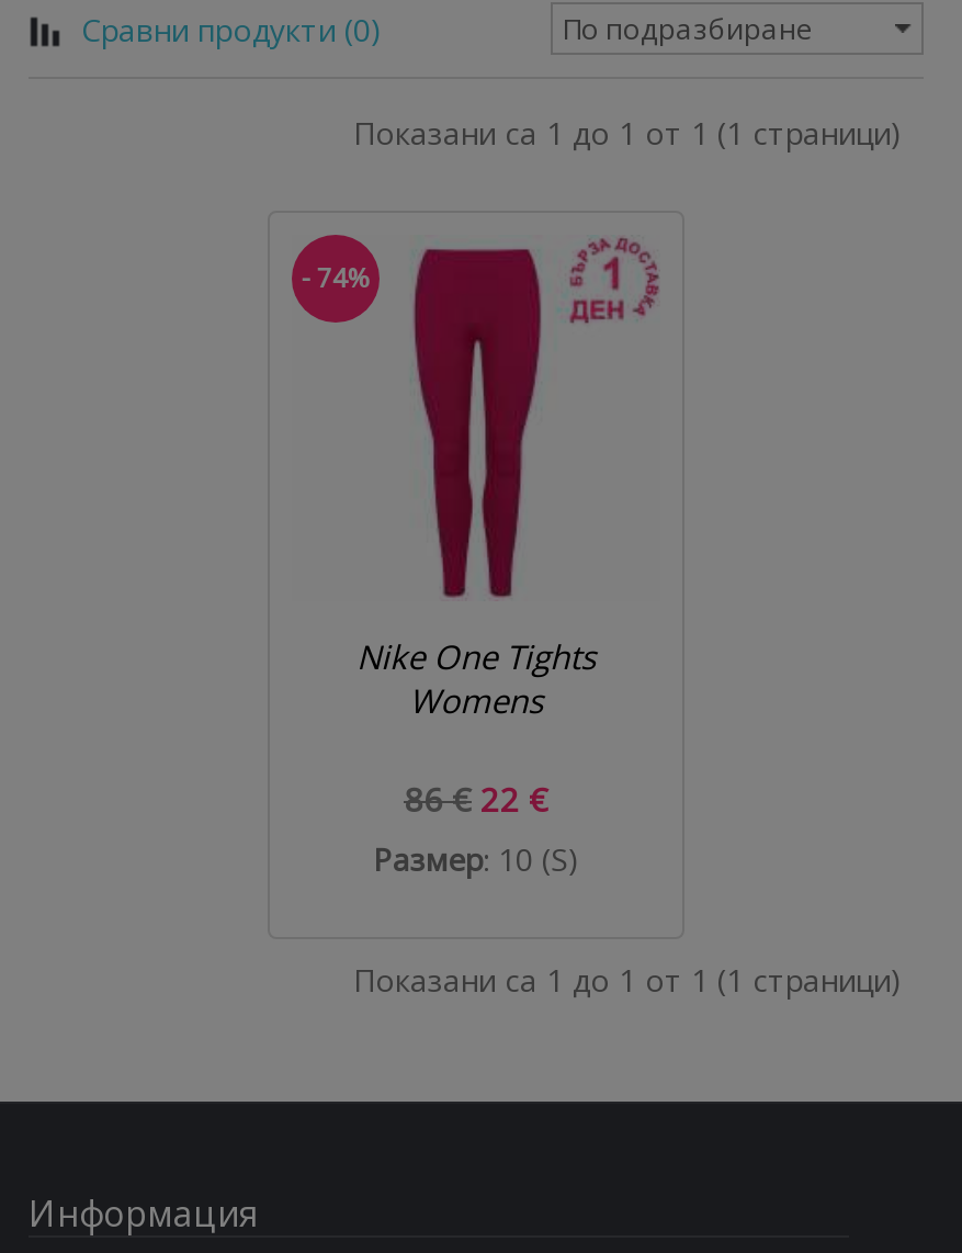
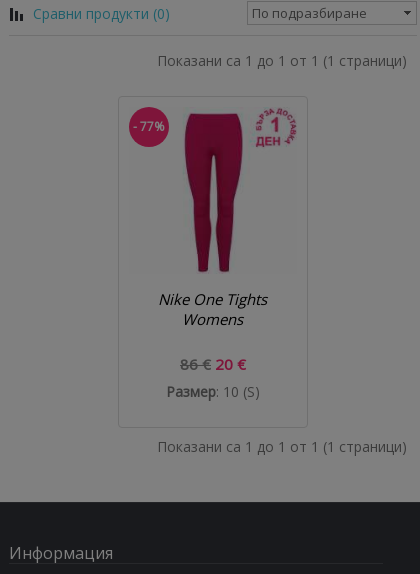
[301,258,372,295] - 74% -> [133,117,165,134] - 77%
[404,776,548,820] 86 € 22 € -> [180,354,246,374] 86 € 20 €

